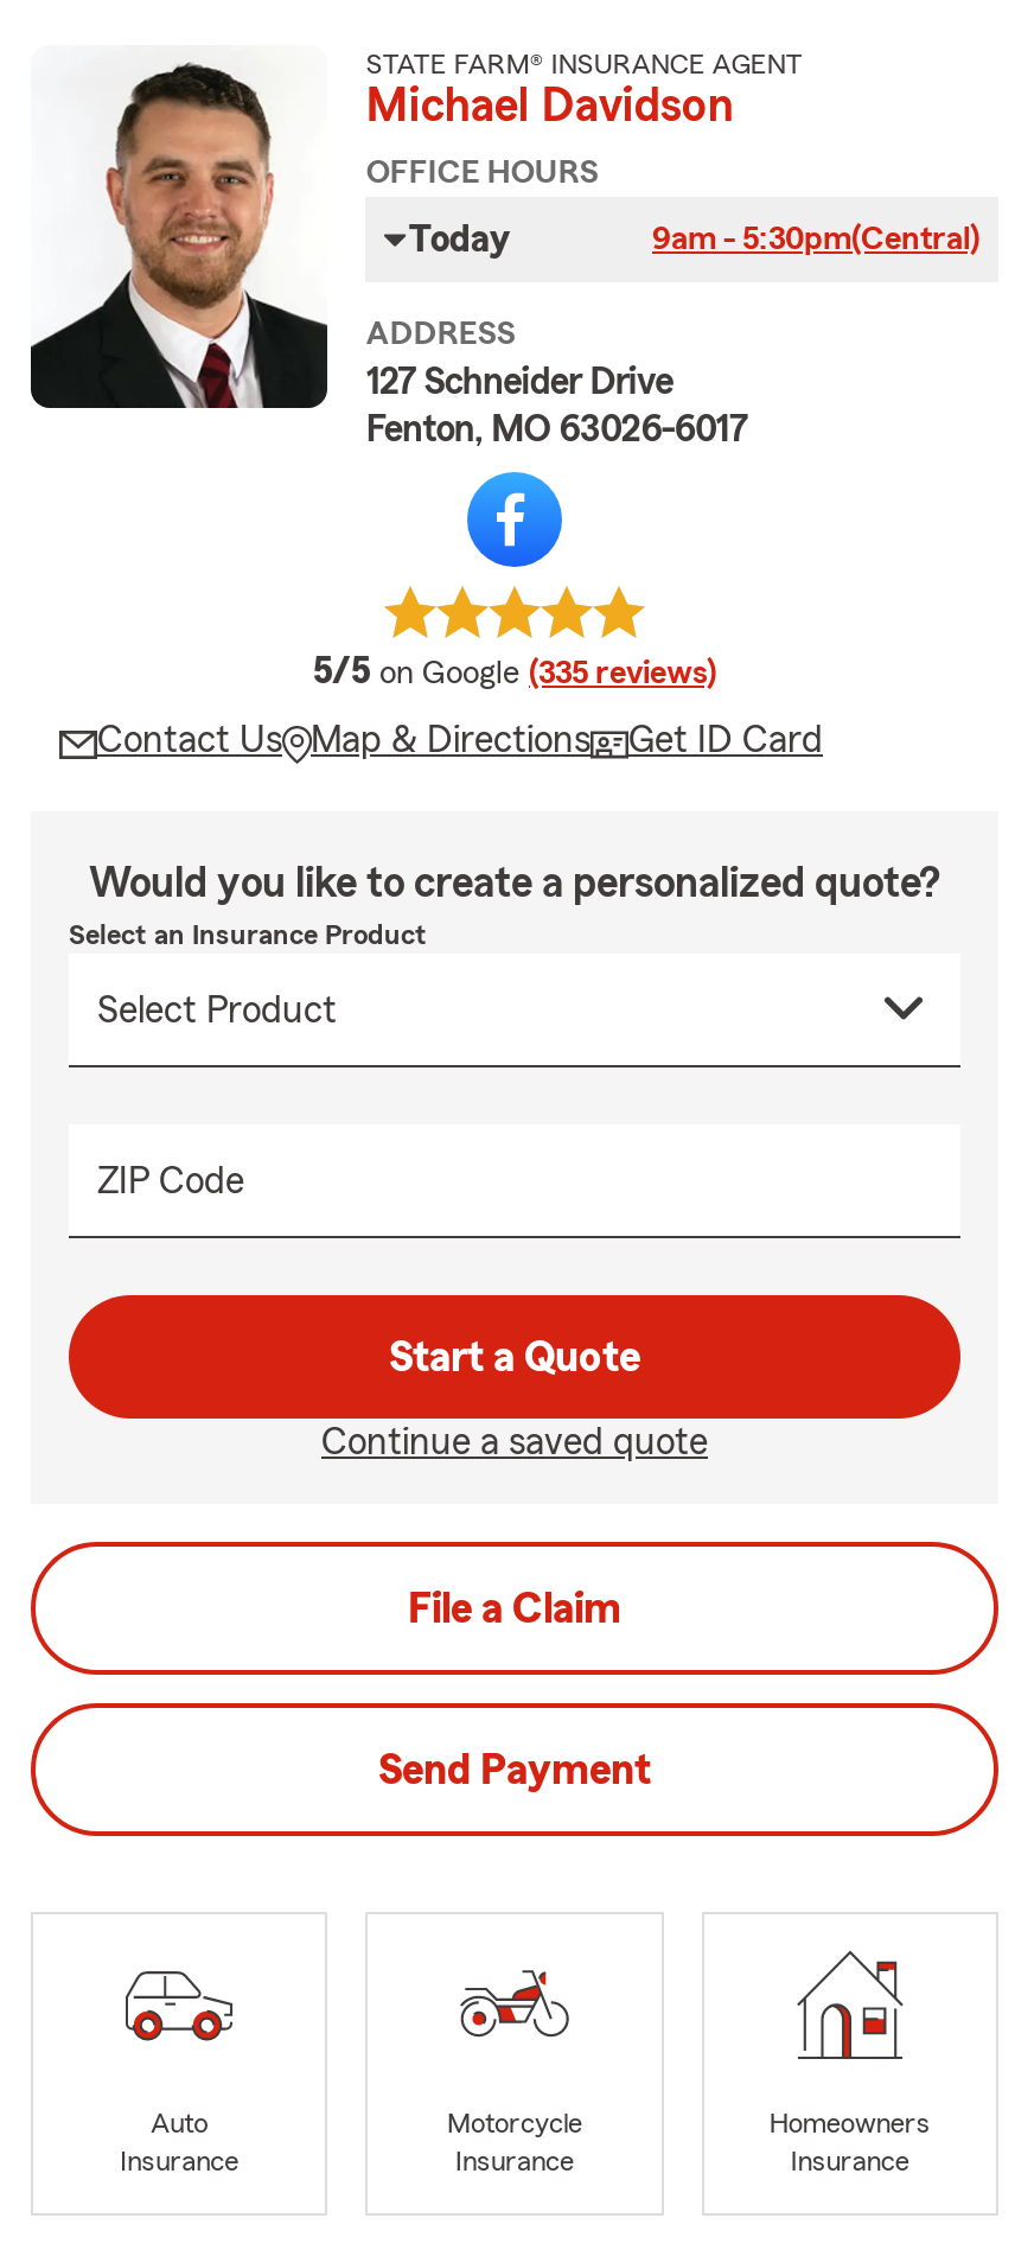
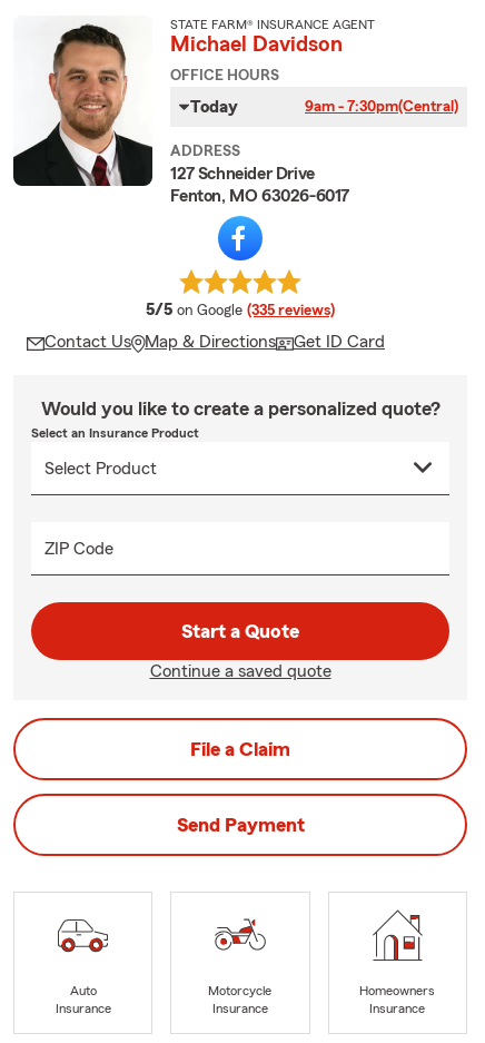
[652,223,979,256] 9am - 5:30pm(Central) -> [305,99,458,115] 9am - 7:30pm(Central)

